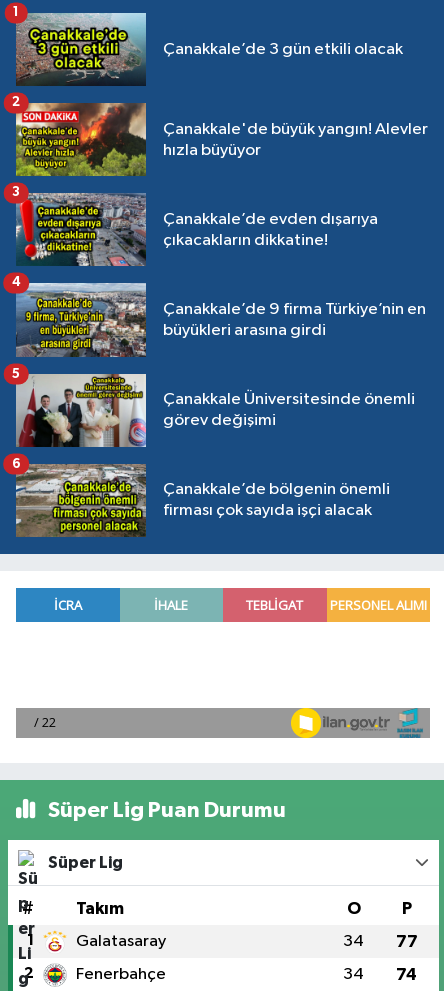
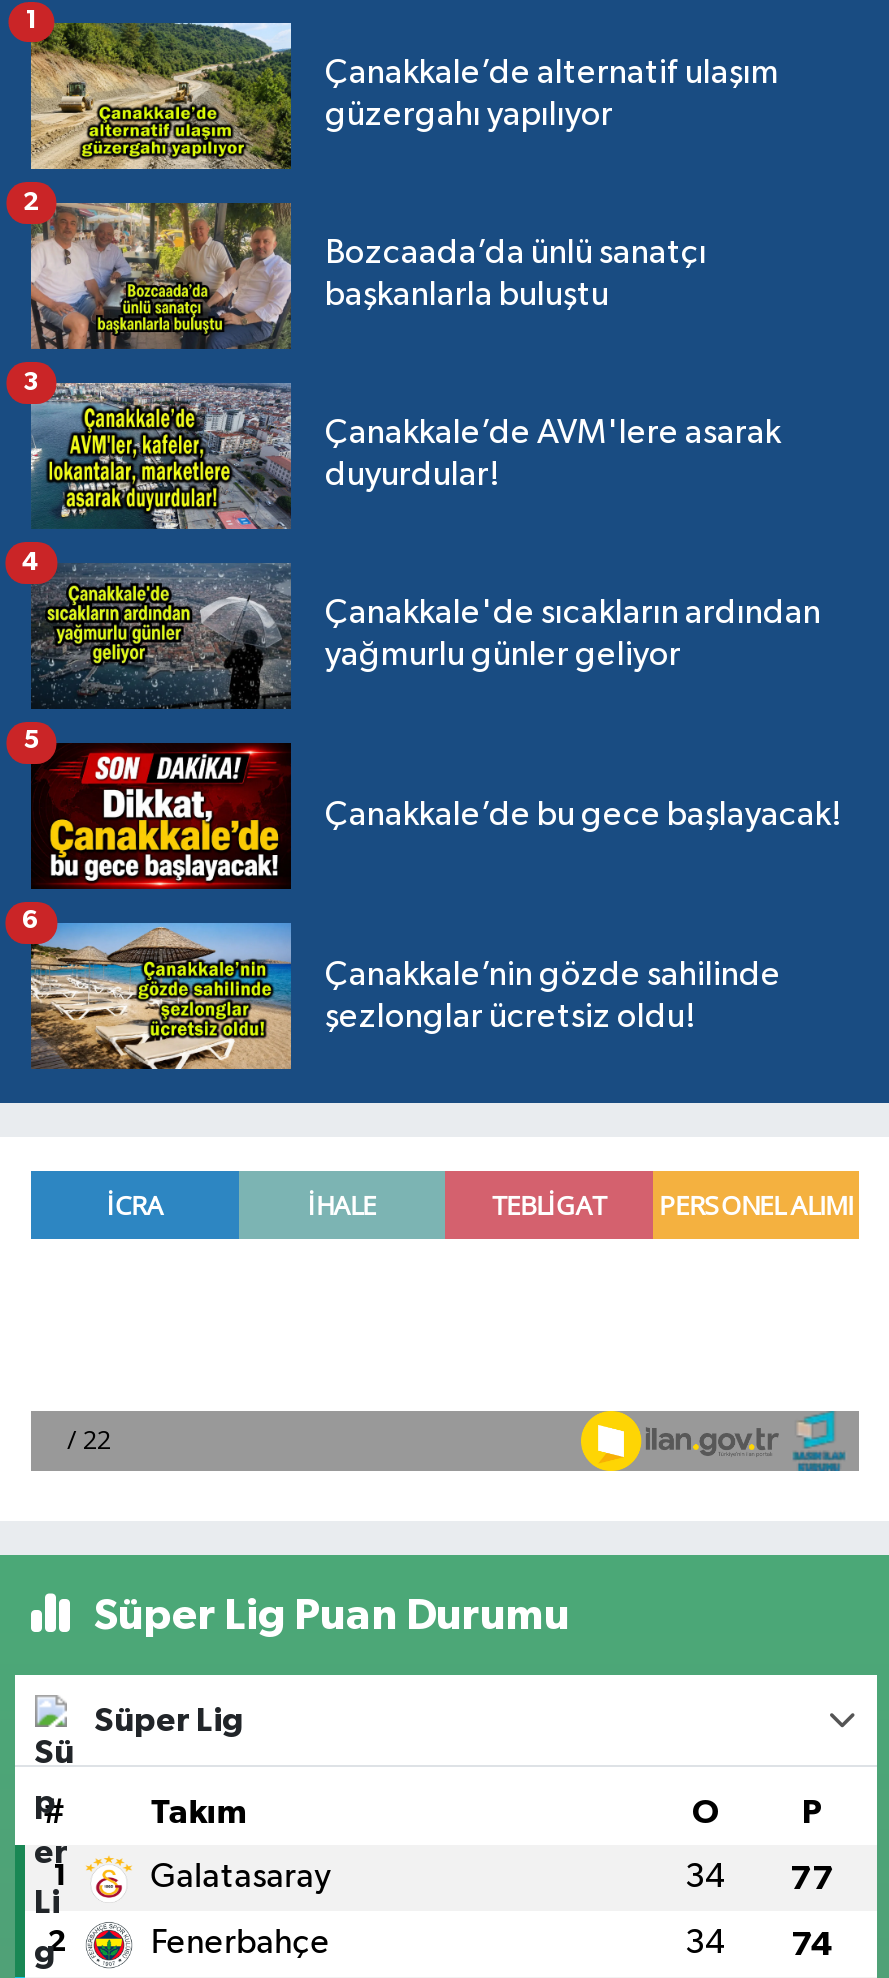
[14,12,403,93] [image] | Çanakkale’de 3 gün etkili olacak -> [29,22,779,172] [image] | Çanakkale’de alternatif ulaşım | güzergahı yapılıyor
[14,102,428,183] [image] | Çanakkale'de büyük yangın! Alevler | hızla büyüyor -> [29,202,707,350] [image] | Bozcaada’da ünlü sanatçı | başkanlarla buluştu
[19,199,116,257] [image] -> [39,382,233,512] [image]
[163,211,378,249] Çanakkale’de evden dışarıya | çıkacakların dikkatine! -> [325,418,781,494] Çanakkale’de AVM'lere asarak | duyurdular!
[13,282,426,364] [image] | Çanakkale’de 9 firma Türkiye’nin en | büyükleri arasına girdi -> [31,562,821,710] [image] | Çanakkale'de sıcakların ardından | yağmurlu günler geliyor
[13,373,415,454] [image] | Çanakkale Üniversitesinde önemli | görev değişimi -> [29,742,839,890] [image] | Çanakkale’de bu gece başlayacak!
[13,463,390,538] [image] | Çanakkale’de bölgenin önemli | firması çok sayıda işçi alacak -> [29,922,781,1072] [image] | Çanakkale’nin gözde sahilinde | şezlonglar ücretsiz oldu!

